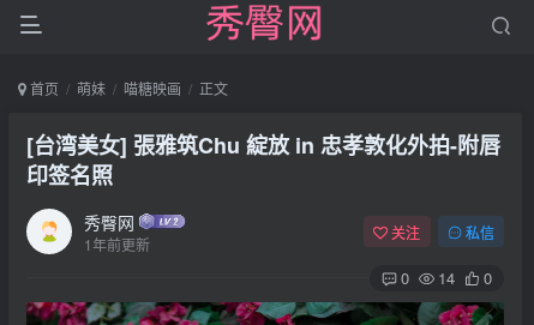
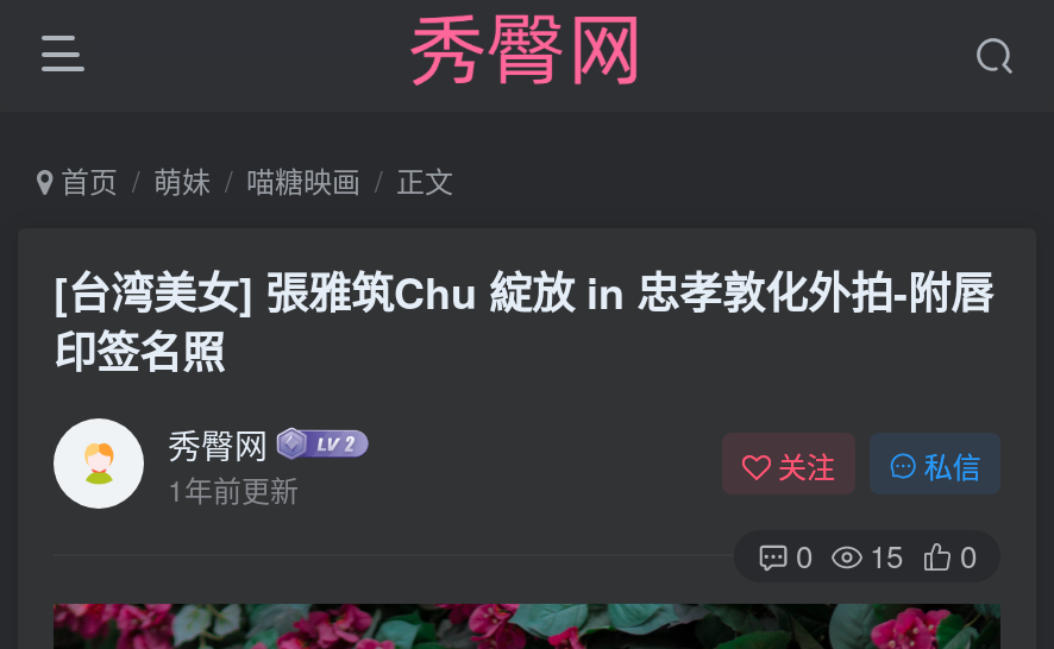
[401,266,492,289] 0 14 0 -> [796,533,977,578] 0 15 0

